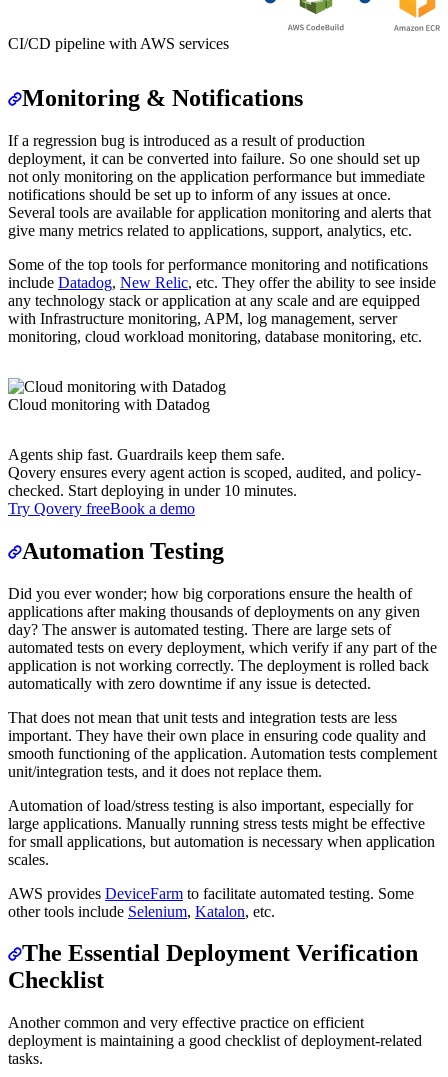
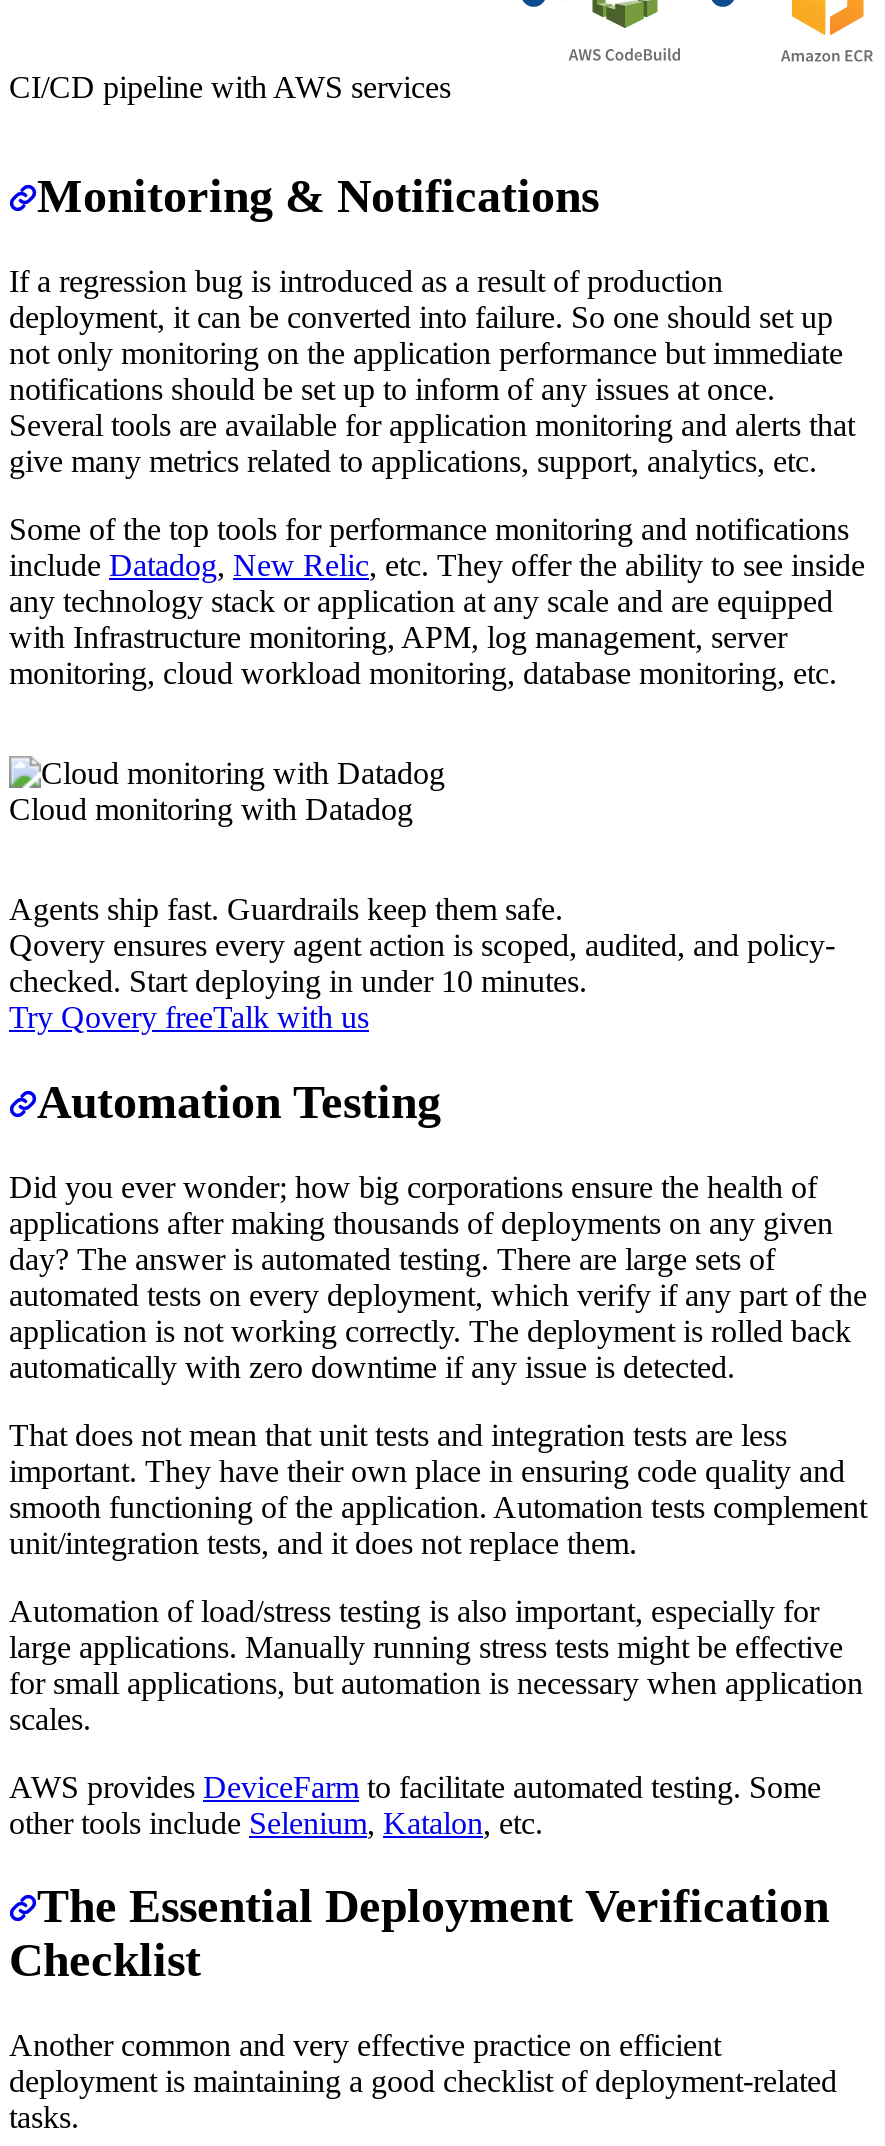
[8,500,195,517] Try Qovery freeBook a demo -> [9,999,369,1033] Try Qovery freeTalk with us

